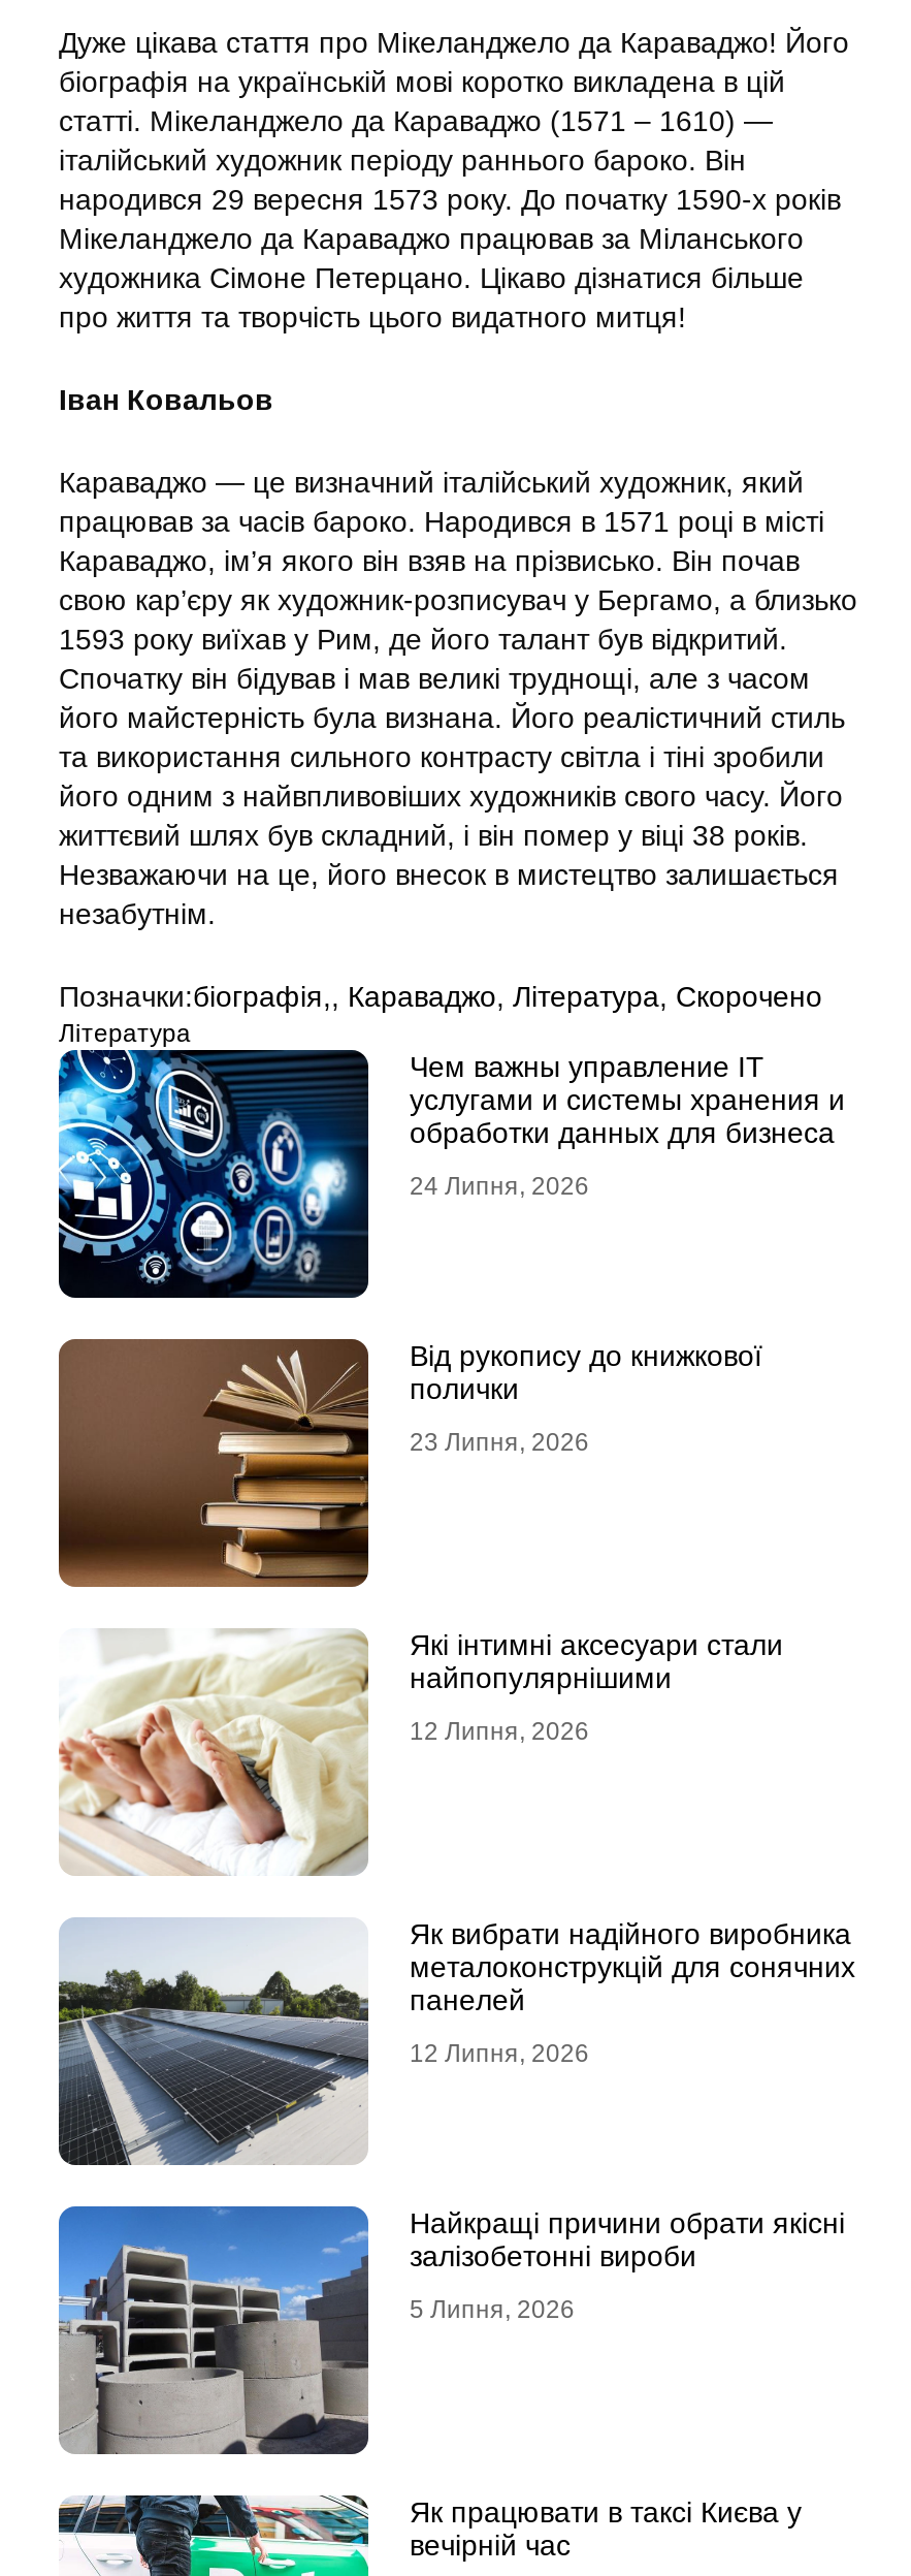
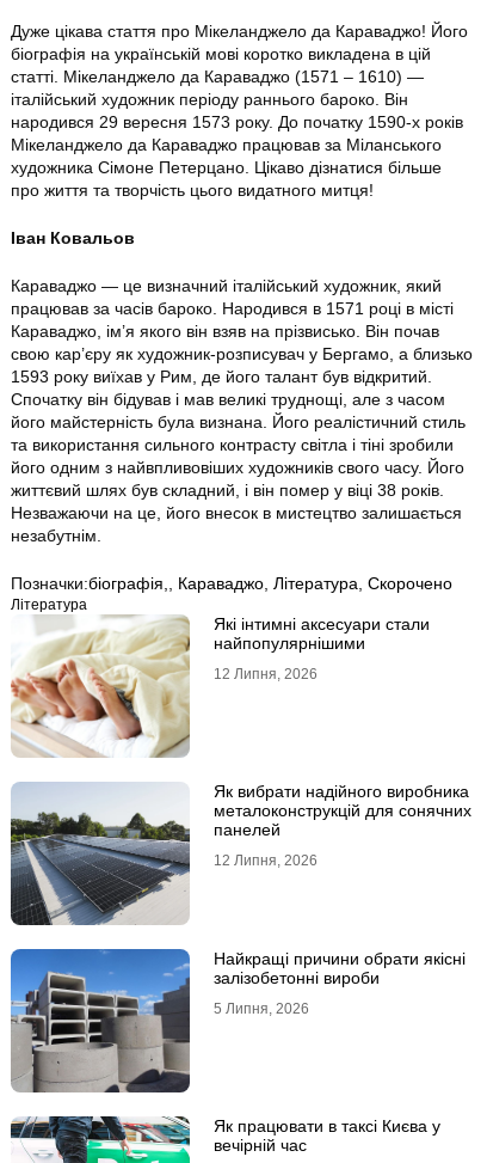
[57,1048,845,1300] [image] | Чем важны управление IT | услугами и системы хранения и | обработки данных для бизнеса | 24 Липня, 2026 -> none
[57,1337,762,1589] [image] | Від рукопису до книжкової | полички | 23 Липня, 2026 -> none

